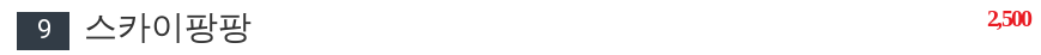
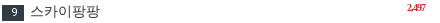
[987,5,1030,32] 2,500 -> [407,2,425,13] 2,497

